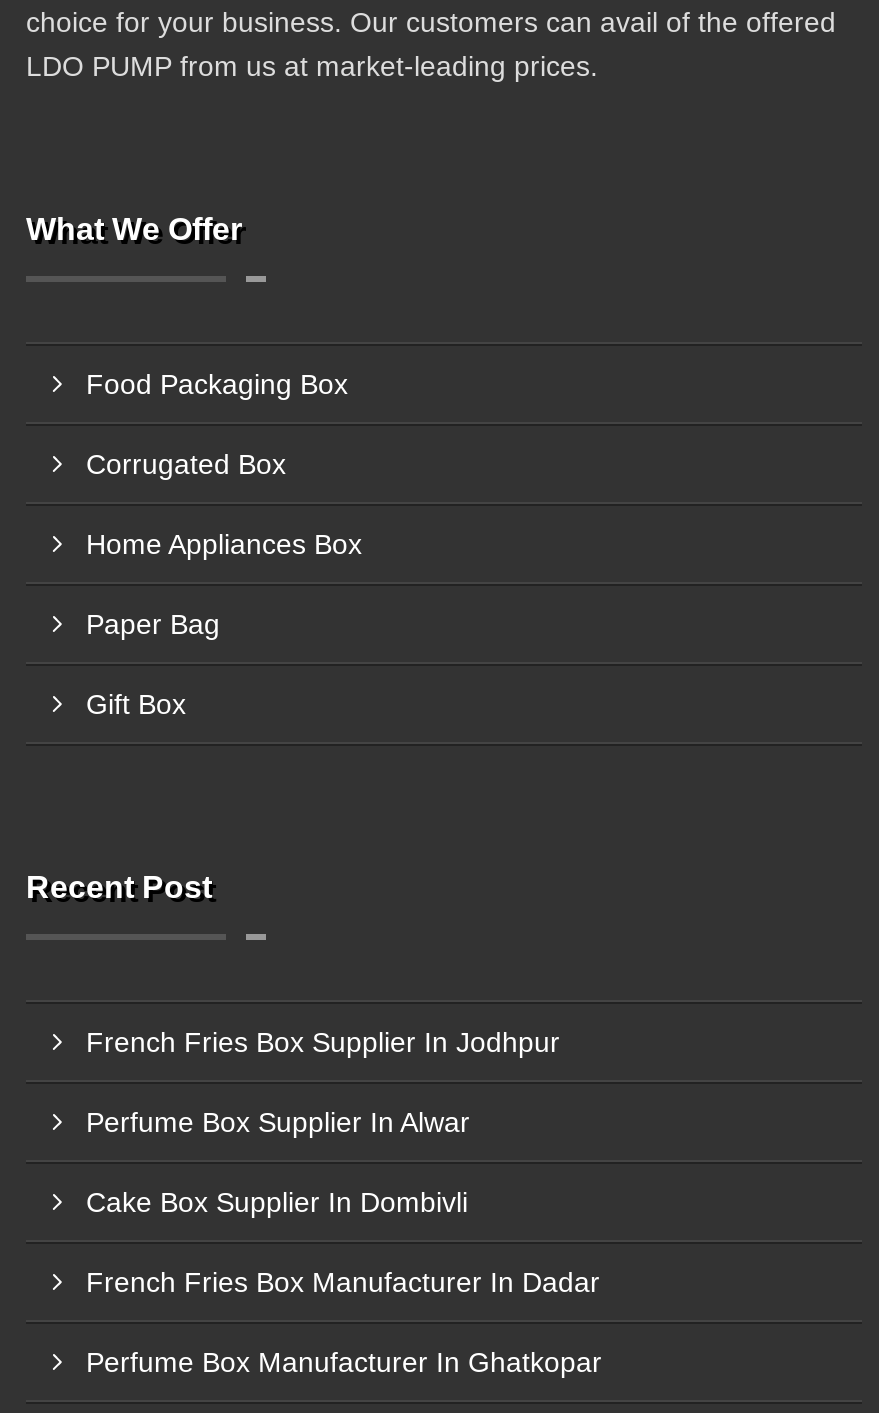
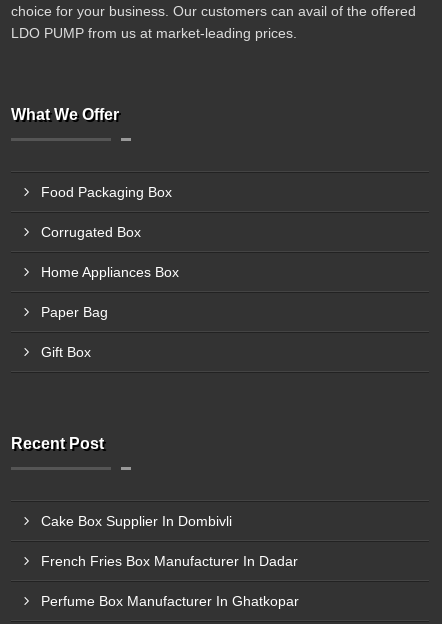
[86,1026,560,1138] French Fries Box Supplier In Jodhpur | Perfume Box Supplier In Alwar -> none

